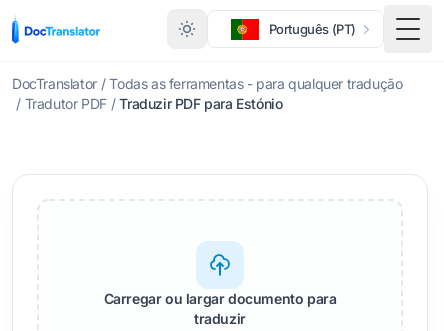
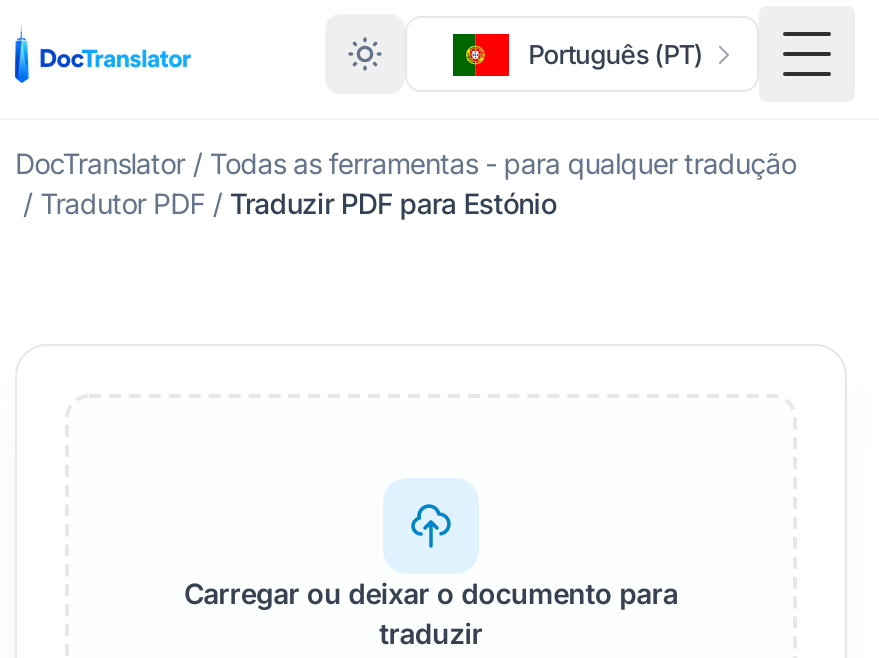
[104,290,336,307] Carregar ou largar documento para -> [184,576,678,610] Carregar ou deixar o documento para

